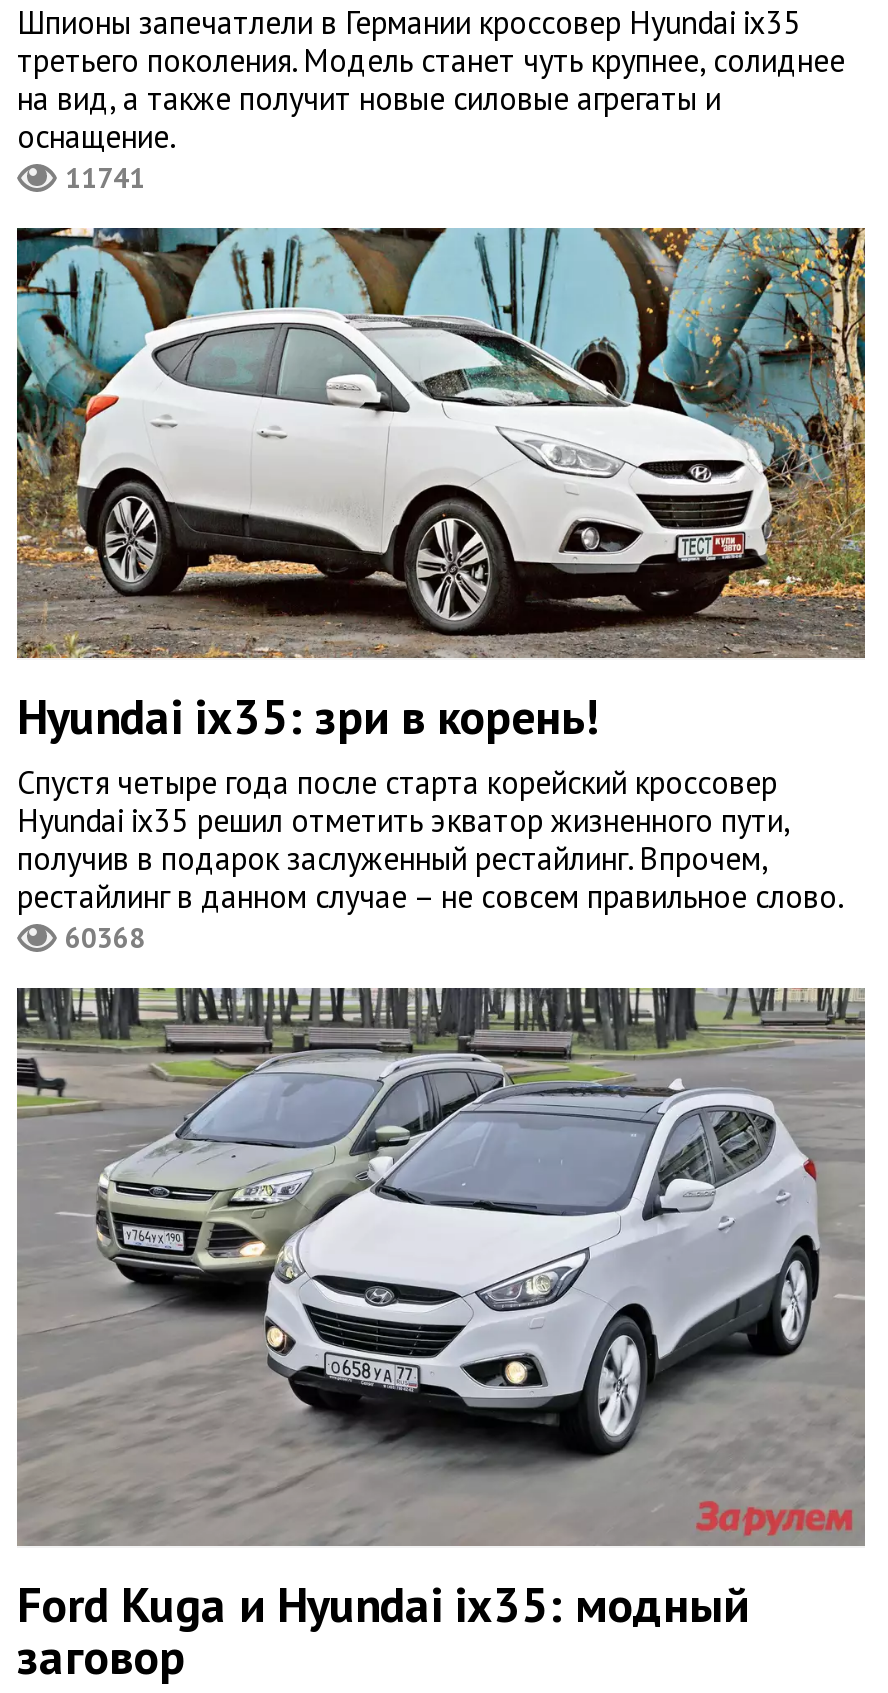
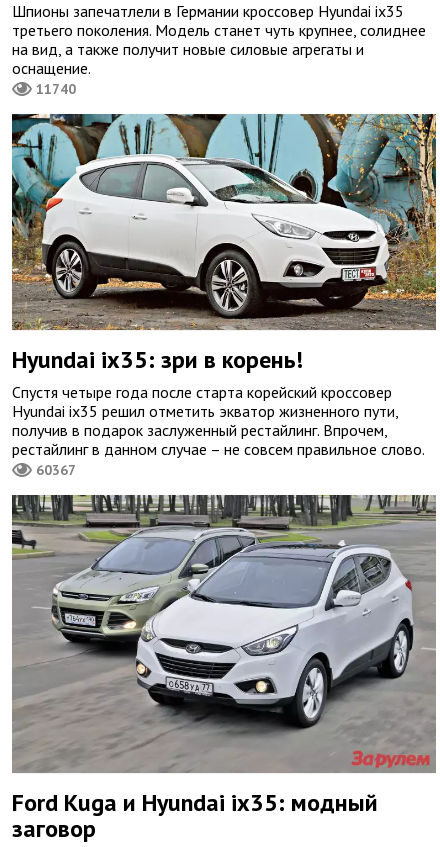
[65,160,145,196] 11741 -> [36,80,76,98] 11740
[65,921,145,957] 60368 -> [36,461,76,479] 60367

